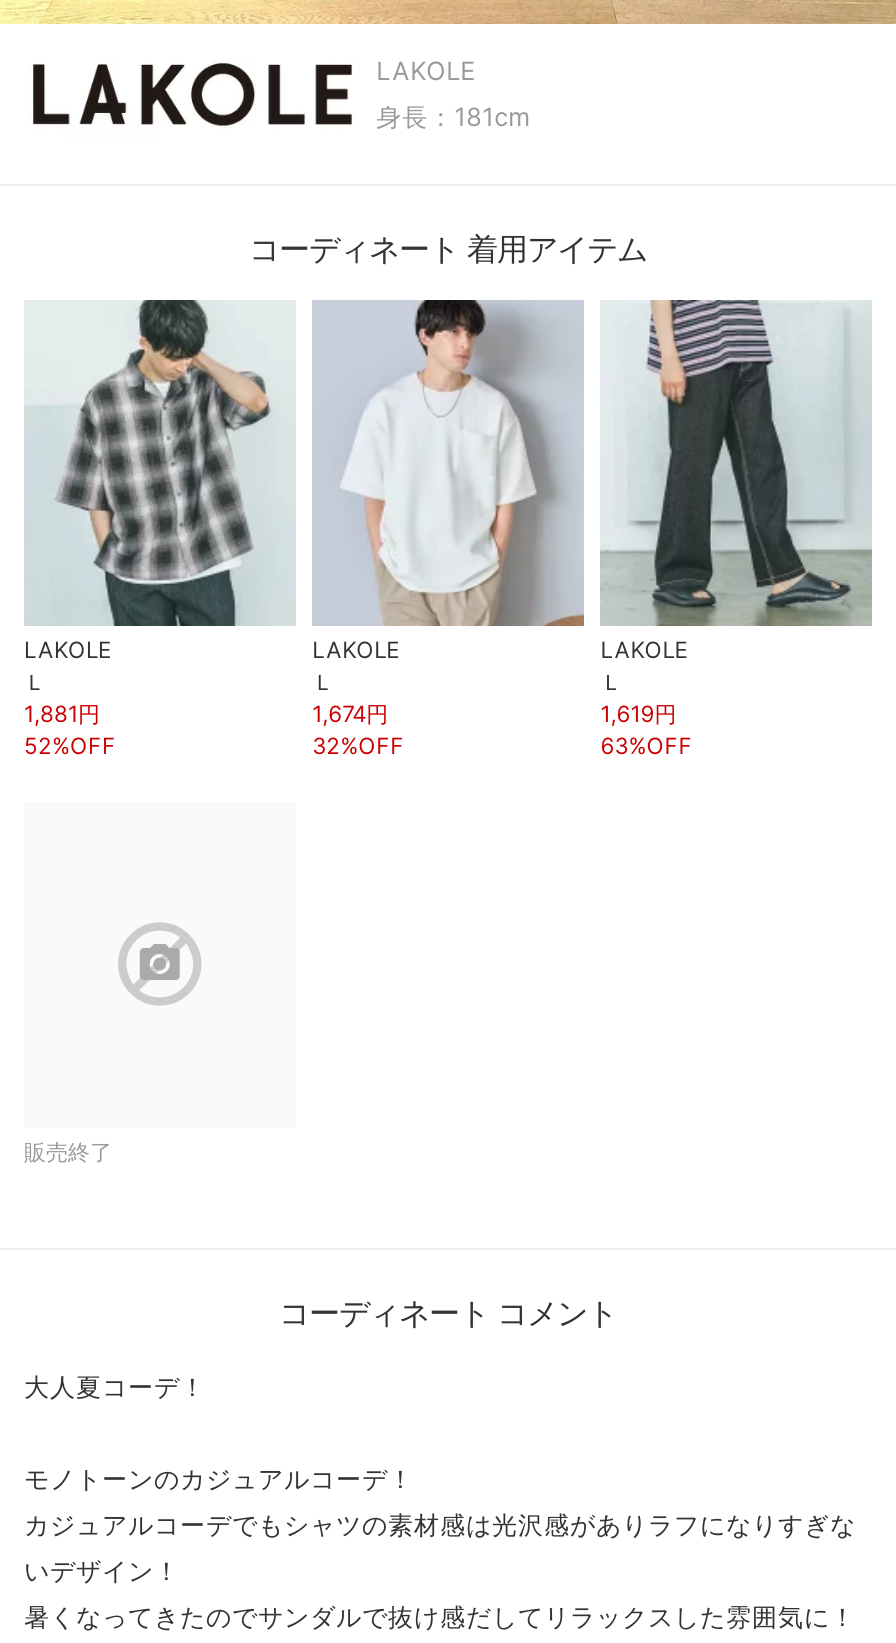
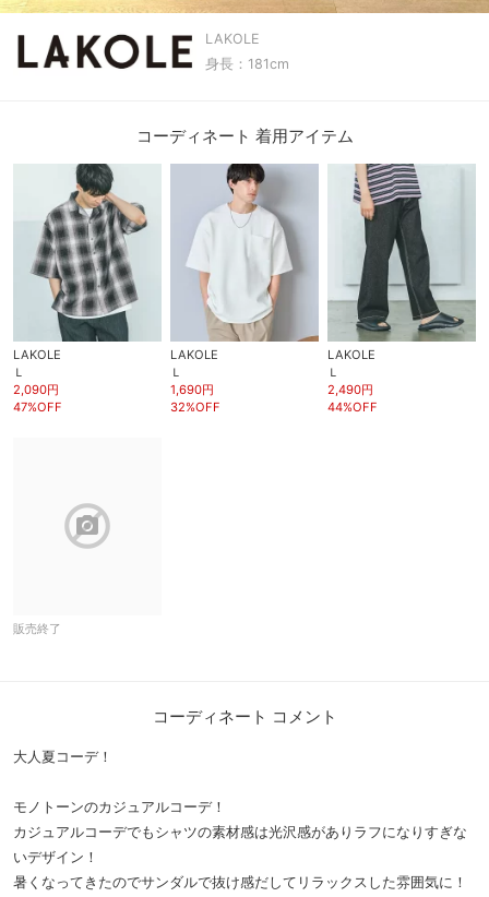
[24,700,116,760] 1,881円 | 52%OFF -> [13,382,62,414] 2,090円 | 47%OFF
[312,700,388,728] 1,674円 -> [170,382,214,397] 1,690円
[601,700,693,760] 1,619円 | 63%OFF -> [328,382,378,414] 2,490円 | 44%OFF

